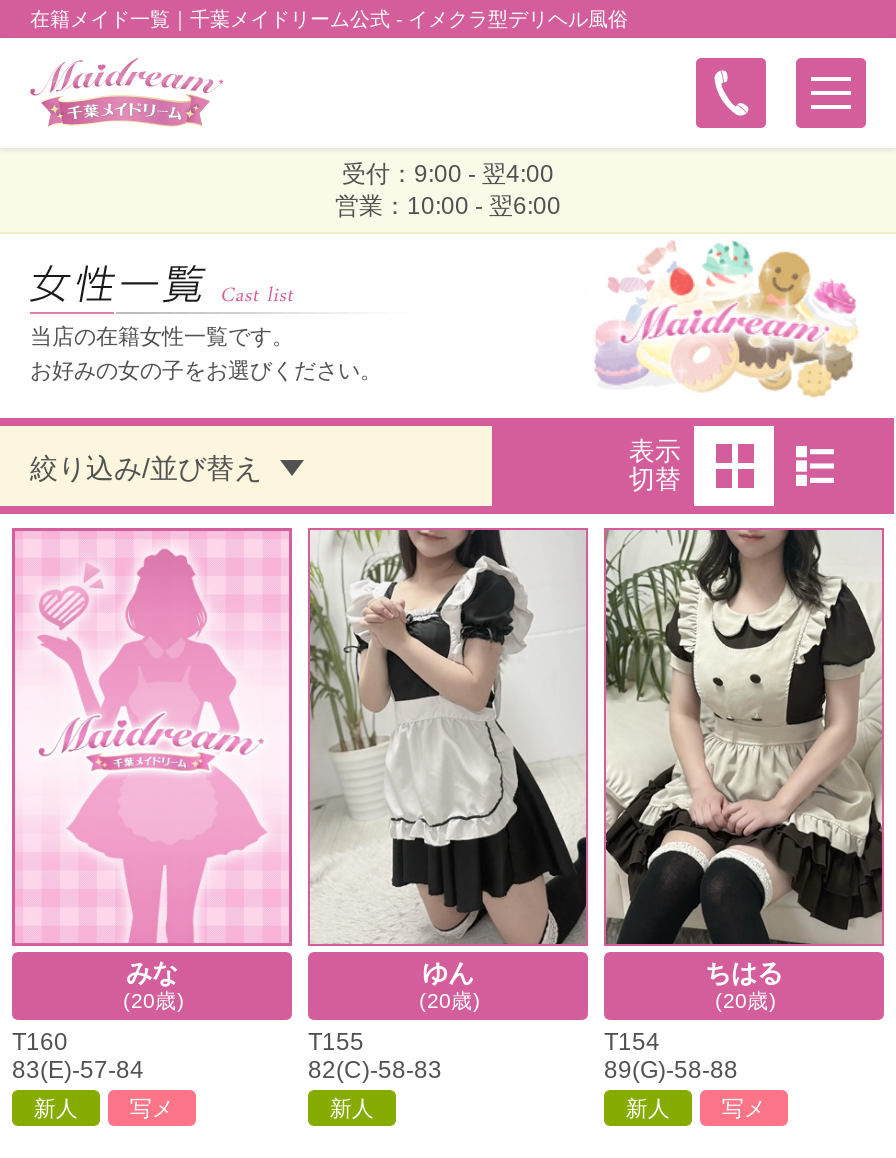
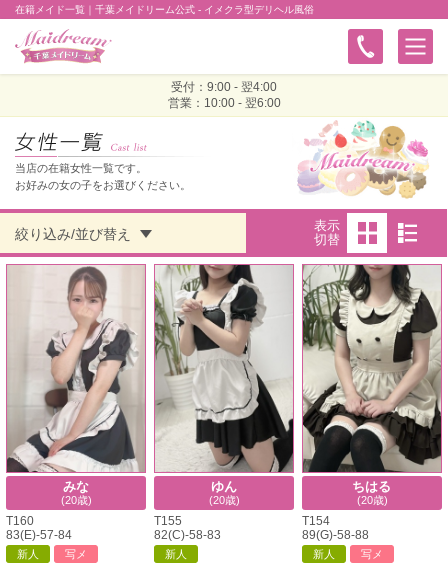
[12,528,288,946] [image] -> [6,265,145,473] [image]

